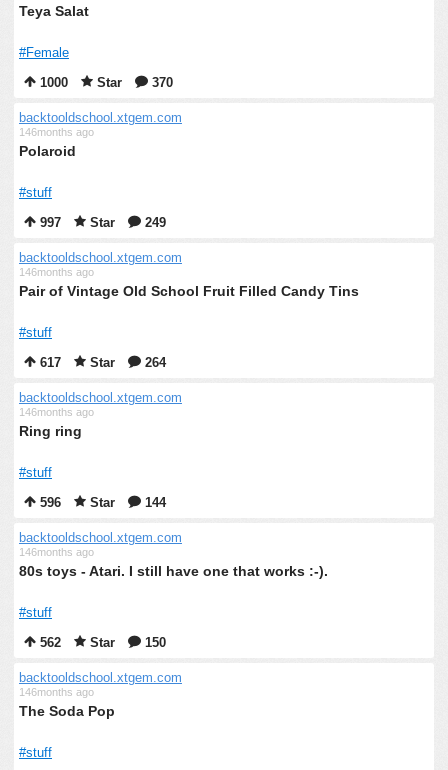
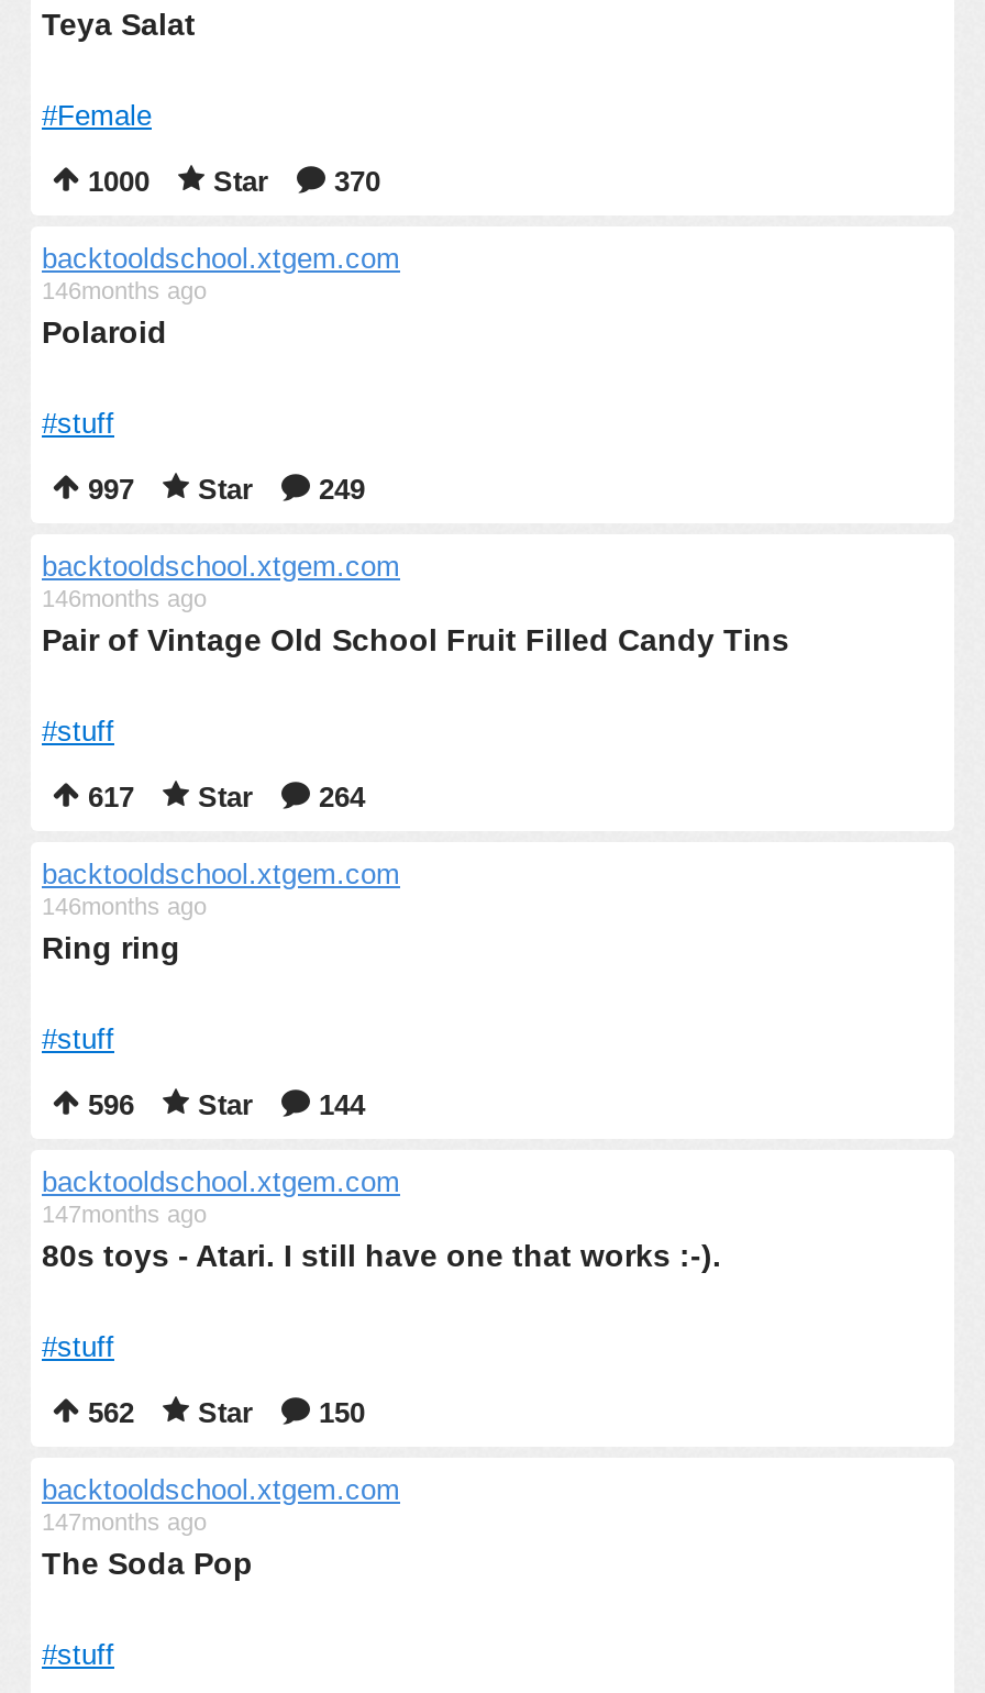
[19,546,94,558] 146months ago -> [42,1200,207,1227] 147months ago
[19,686,94,698] 146months ago -> [42,1508,207,1535] 147months ago

